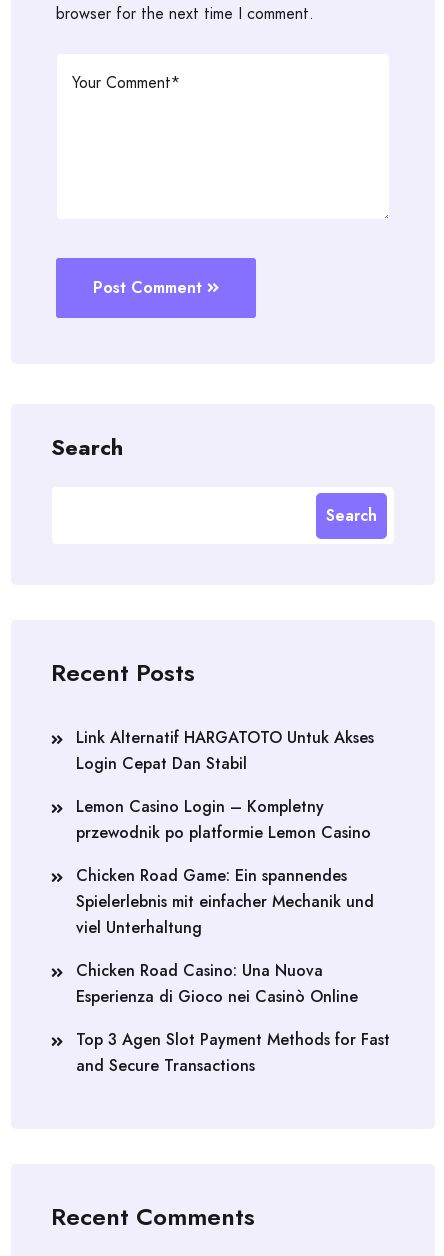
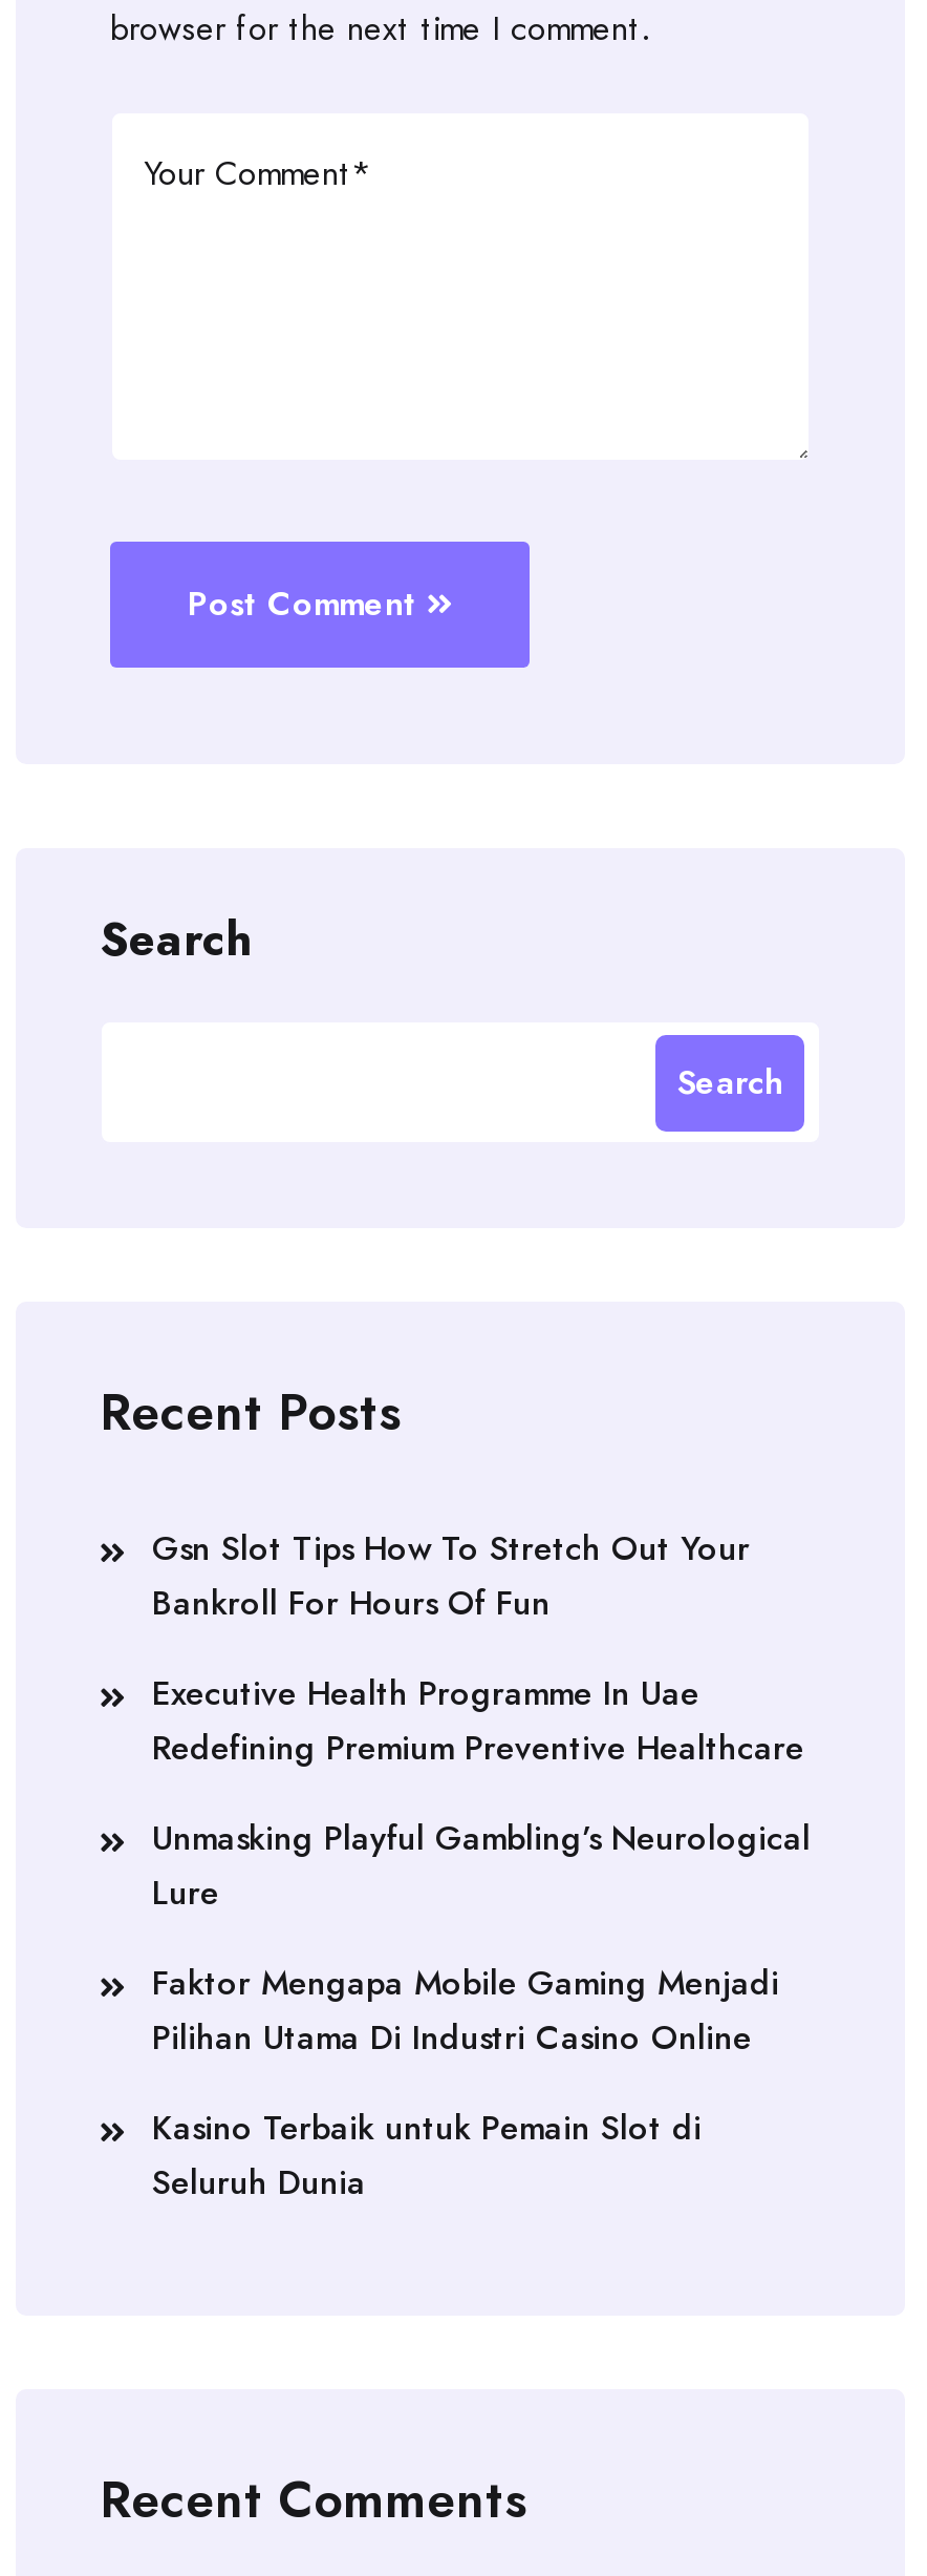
[76,726,374,775] Link Alternatif HARGATOTO Untuk Akses | Login Cepat Dan Stabil -> [152,1524,750,1627] Gsn Slot Tips How To Stretch Out Your | Bankroll For Hours Of Fun
[76,795,371,844] Lemon Casino Login – Kompletny | przewodnik po platformie Lemon Casino -> [152,1669,804,1772] Executive Health Programme In Uae | Redefining Premium Preventive Healthcare
[76,864,374,939] Chicken Road Game: Ein spannendes | Spielerlebnis mit einfacher Mechanik und | viel Unterhaltung -> [152,1814,811,1917] Unmasking Playful Gambling’s Neurological | Lure
[76,959,358,1008] Chicken Road Casino: Una Nuova | Esperienza di Gioco nei Casinò Online -> [152,1959,779,2062] Faktor Mengapa Mobile Gaming Menjadi | Pilihan Utama Di Industri Casino Online
[76,1028,390,1077] Top 3 Agen Slot Payment Methods for Fast | and Secure Transactions -> [152,2104,702,2207] Kasino Terbaik untuk Pemain Slot di | Seluruh Dunia

